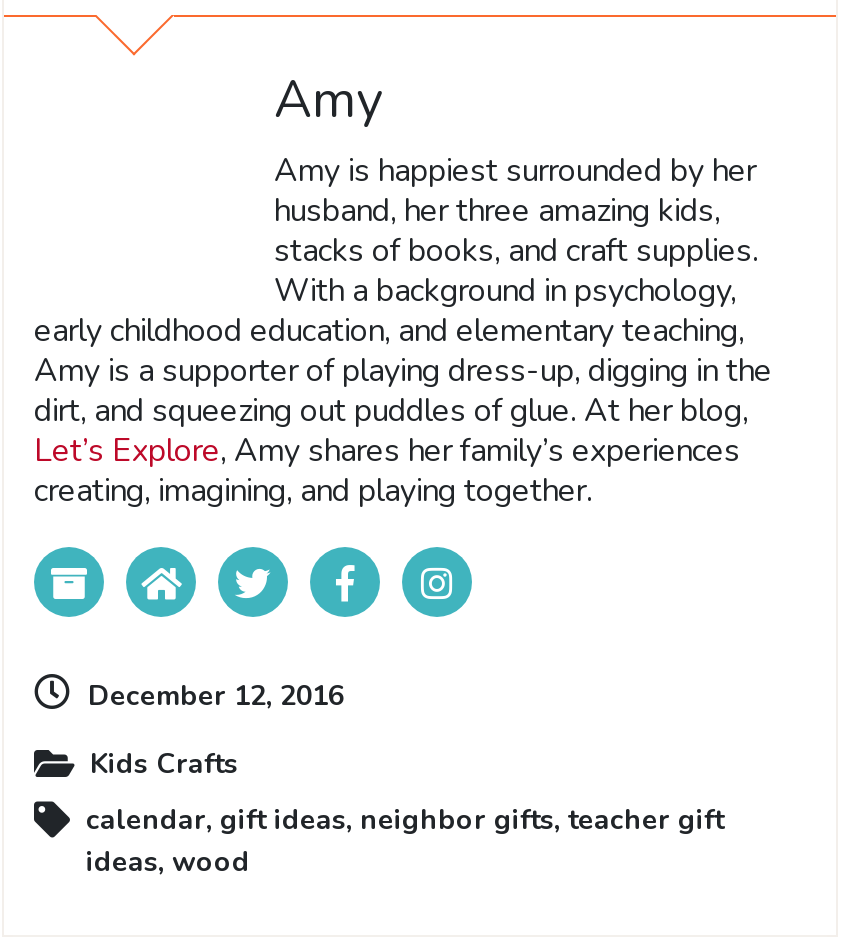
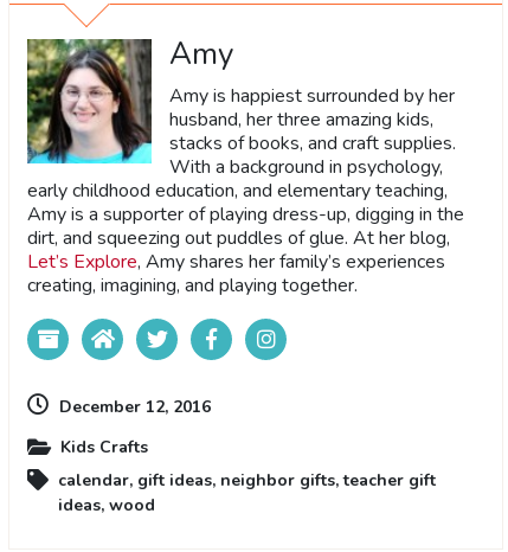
none -> [26,38,153,165] [image]

